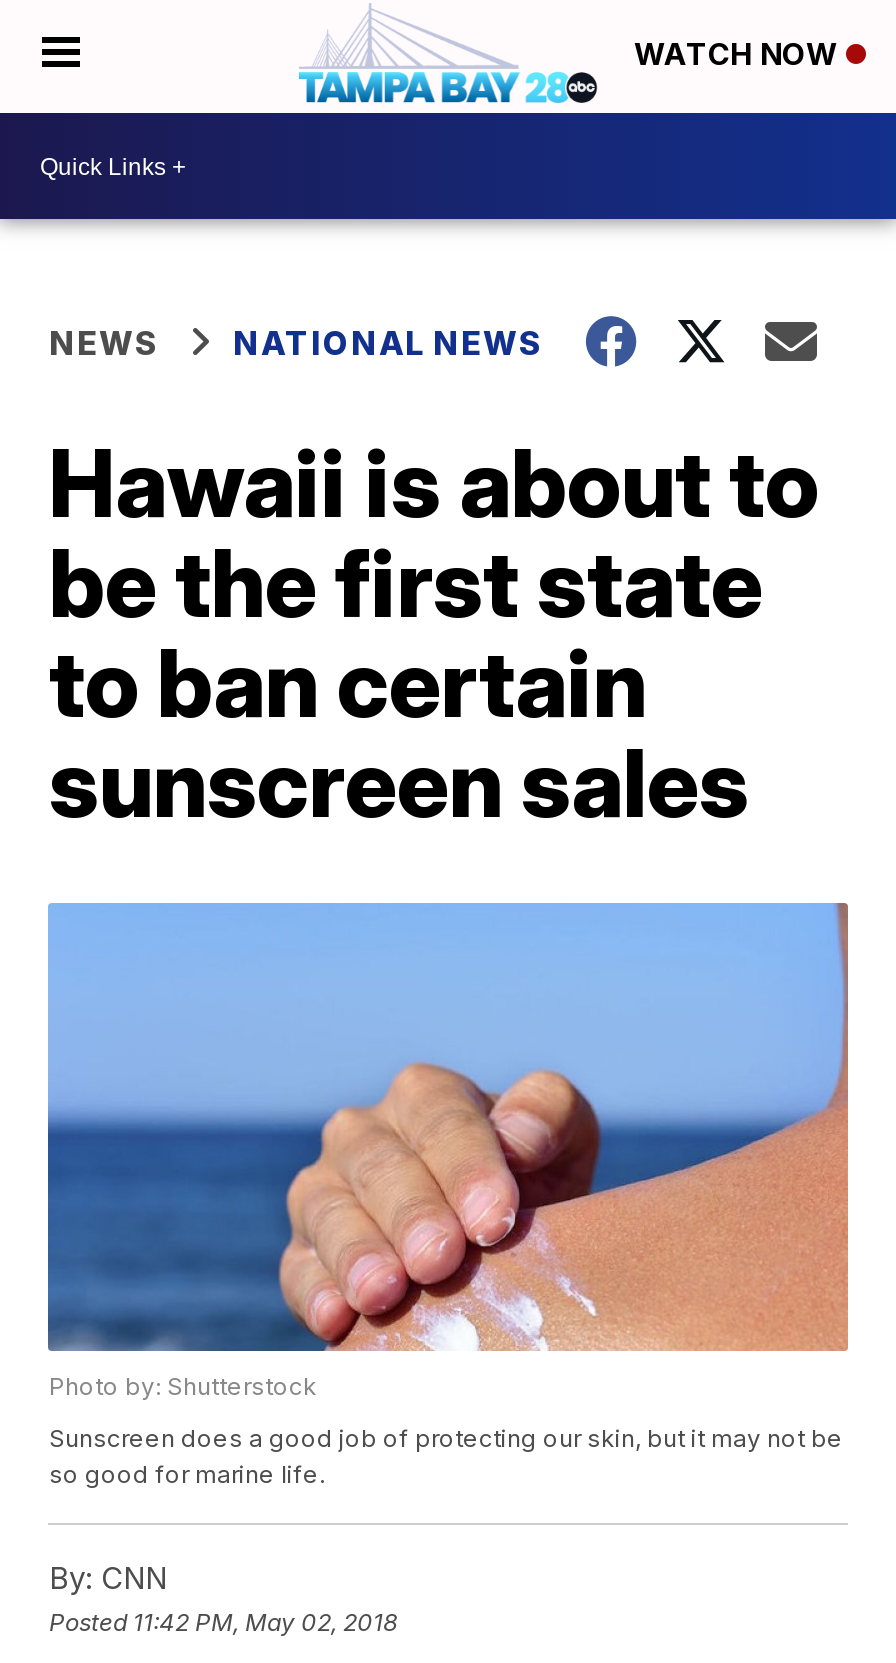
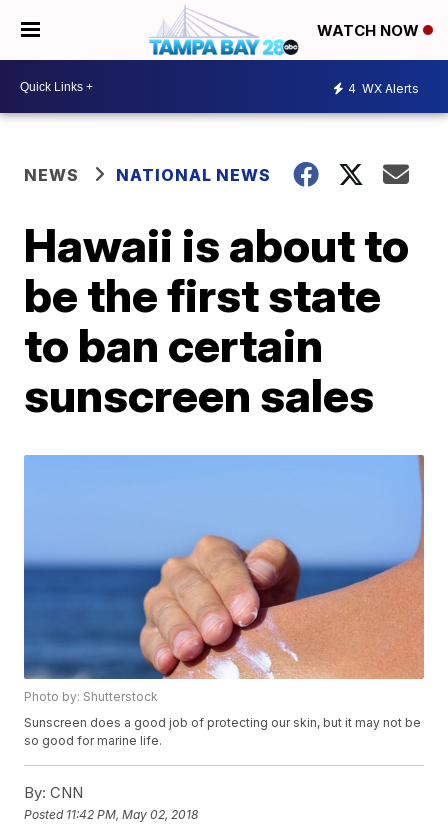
none -> [348,80,419,95] 4 WX Alerts

